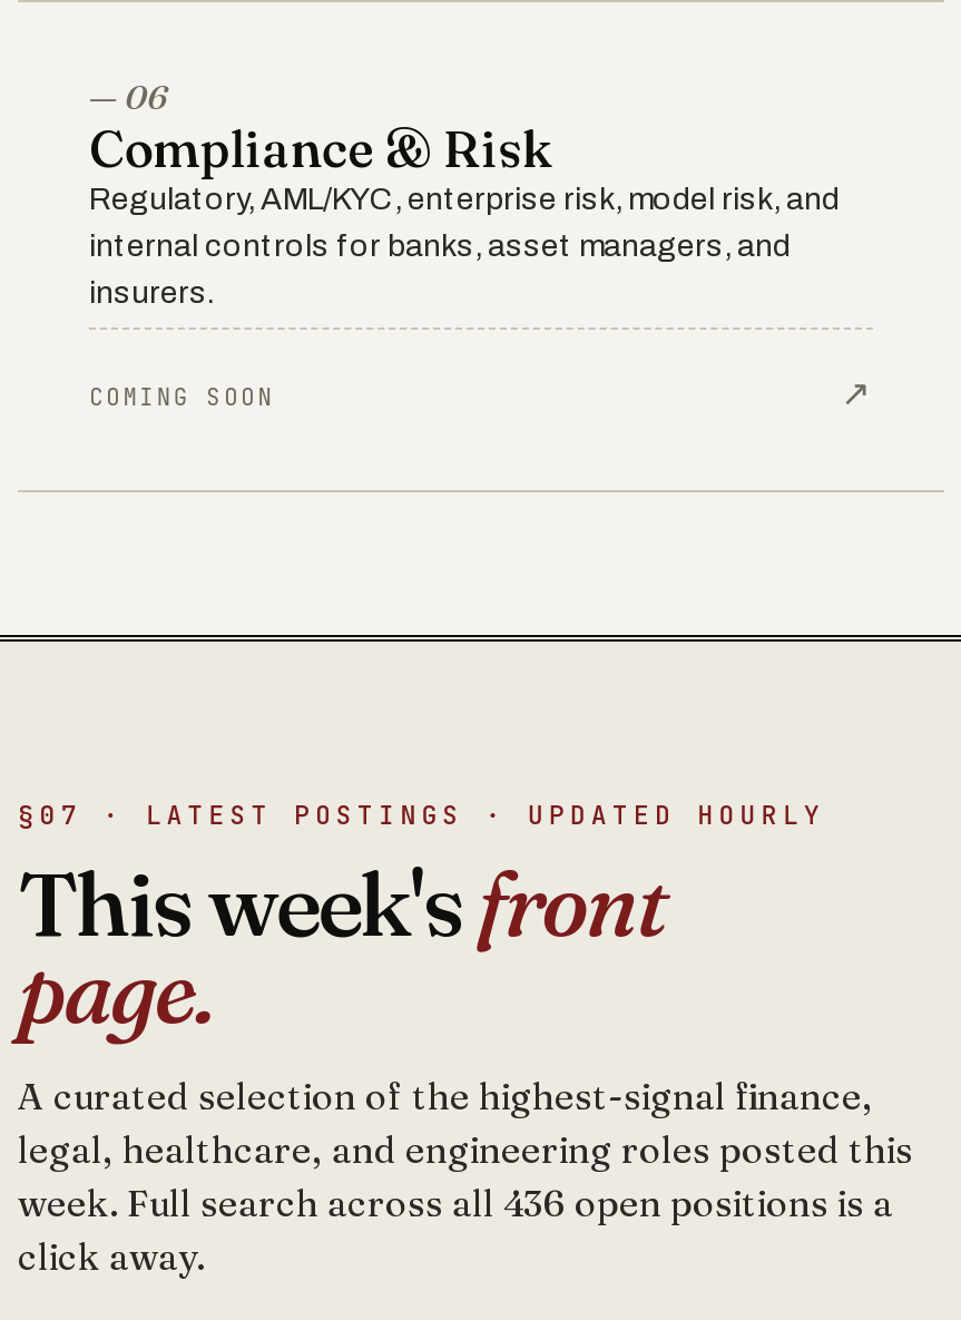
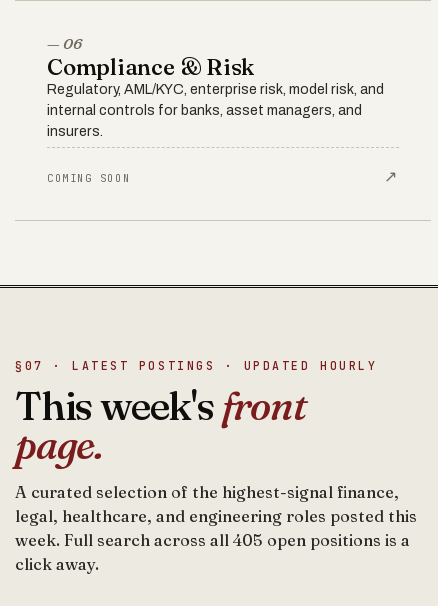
[18,1181,893,1226] week. Full search across all 436 open positions is a -> [15,530,410,550] week. Full search across all 405 open positions is a

